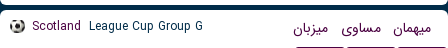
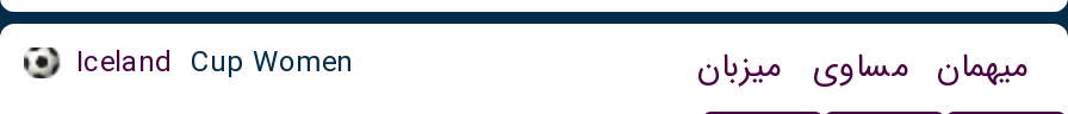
[32,17,203,36] Scotland League Cup Group G -> [76,40,353,85] Iceland Cup Women

